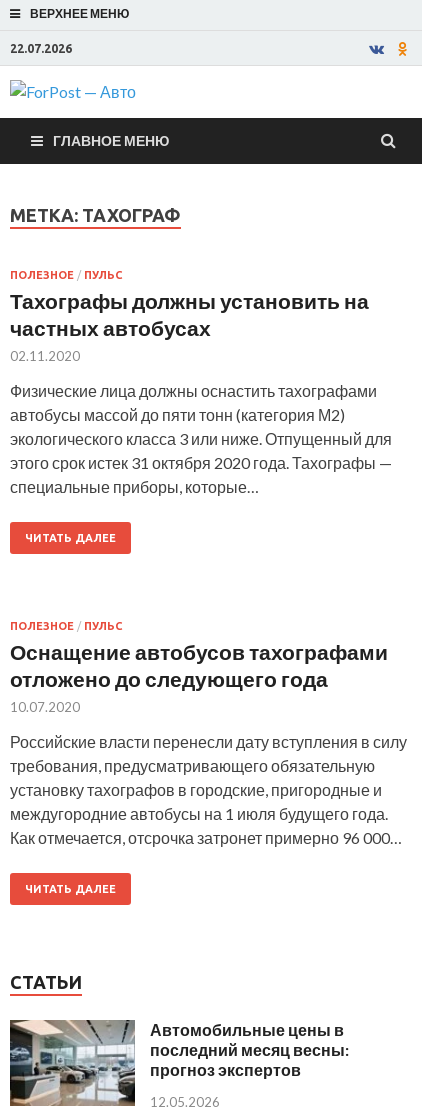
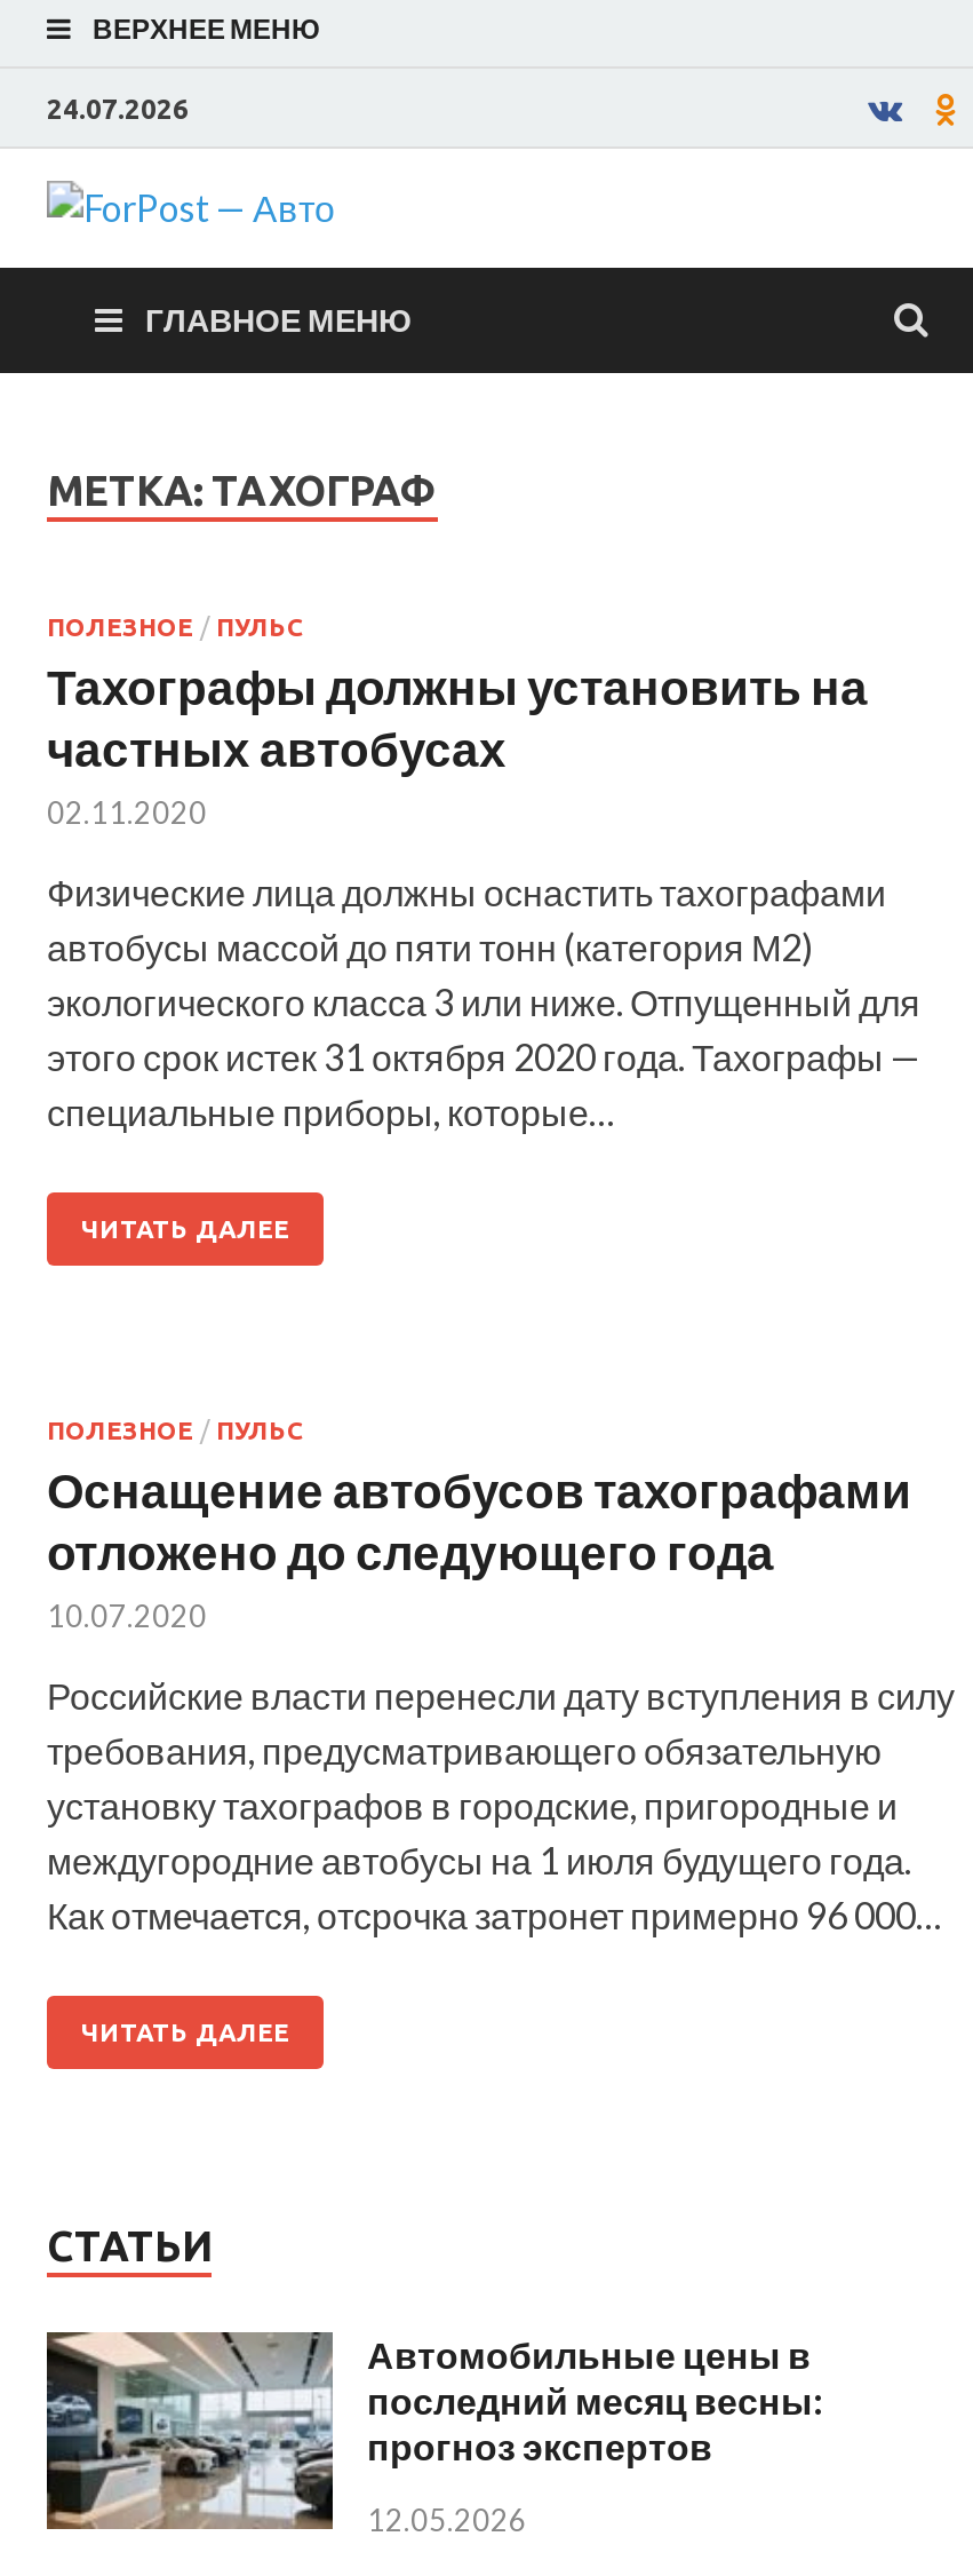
[10,41,72,54] 22.07.2026 -> [47,93,189,122] 24.07.2026

